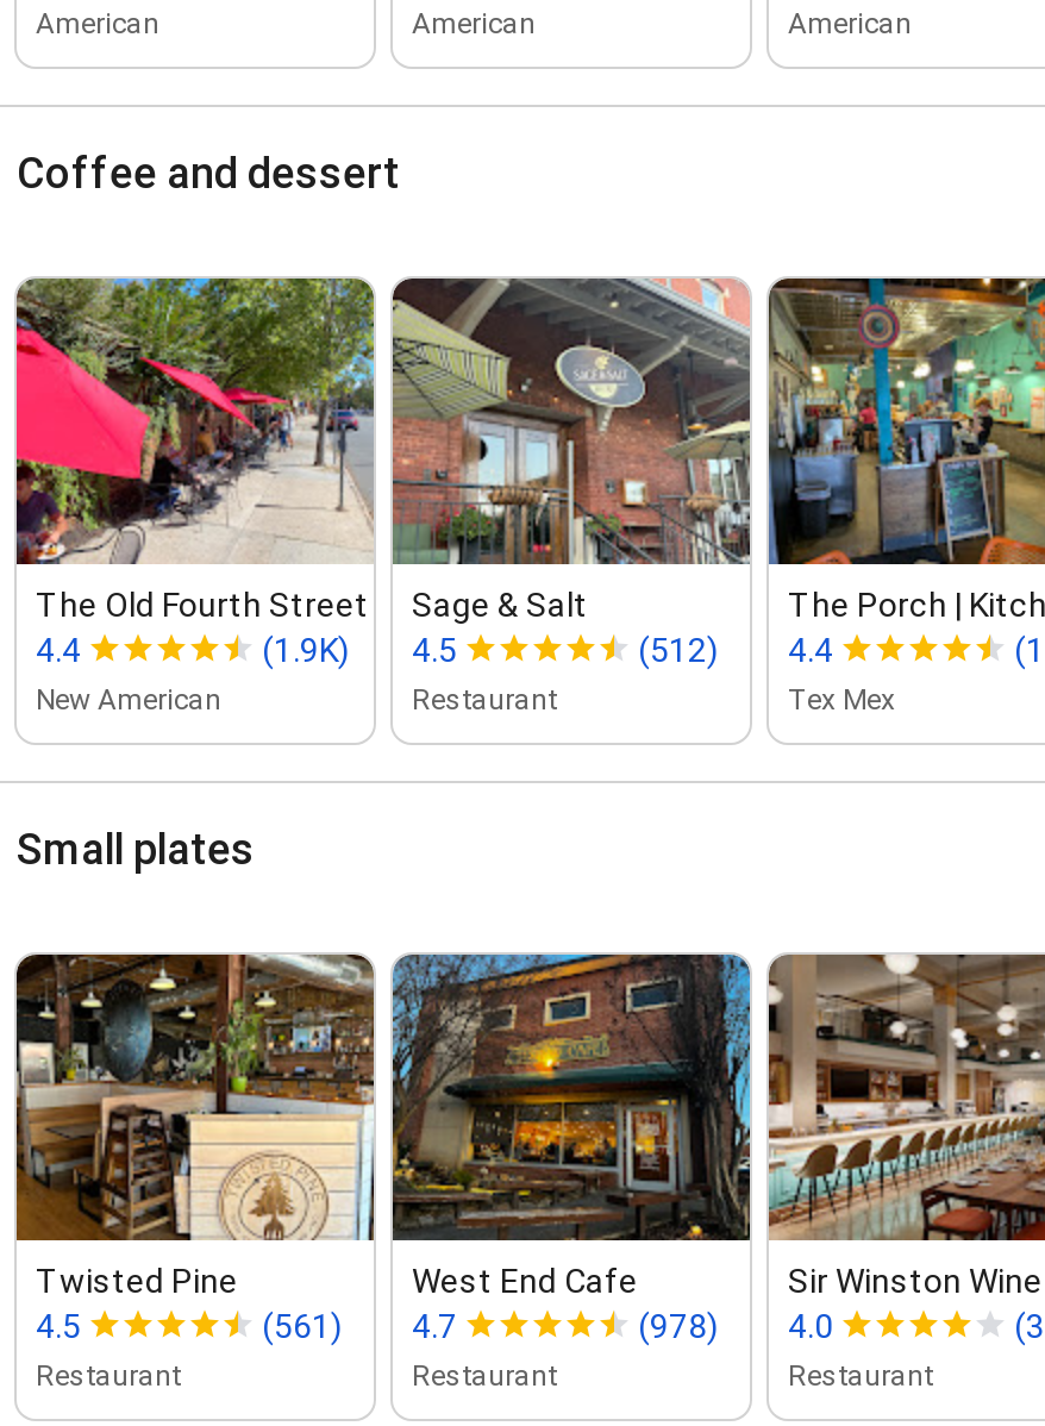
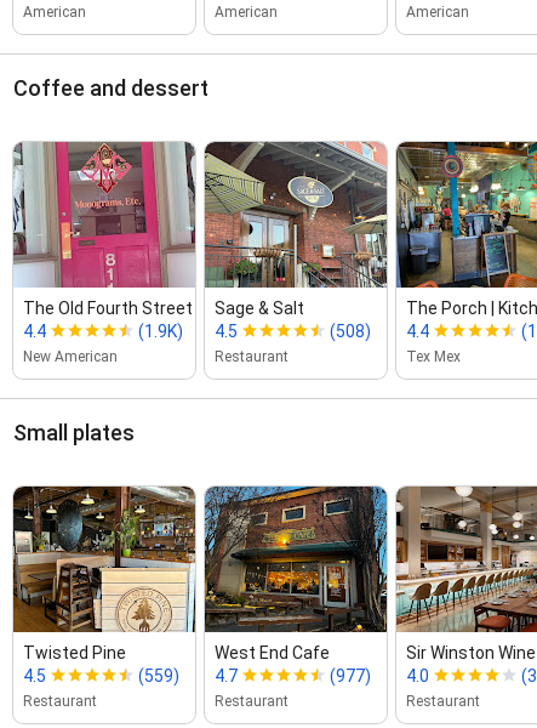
[14,276,376,567] [image] -> [12,141,196,288] [image]
[638,630,833,668] (512) 4.4 -> [330,321,429,341] (508) 4.4
[262,1306,457,1344] (561) 4.7 -> [138,666,238,685] (559) 4.7
[638,1306,833,1344] (978) 4.0 -> [330,666,429,685] (977) 4.0

